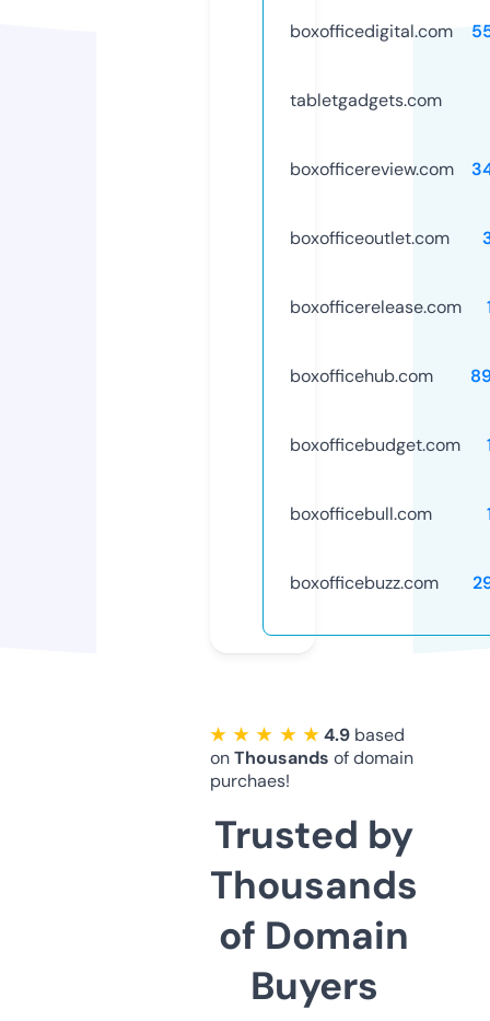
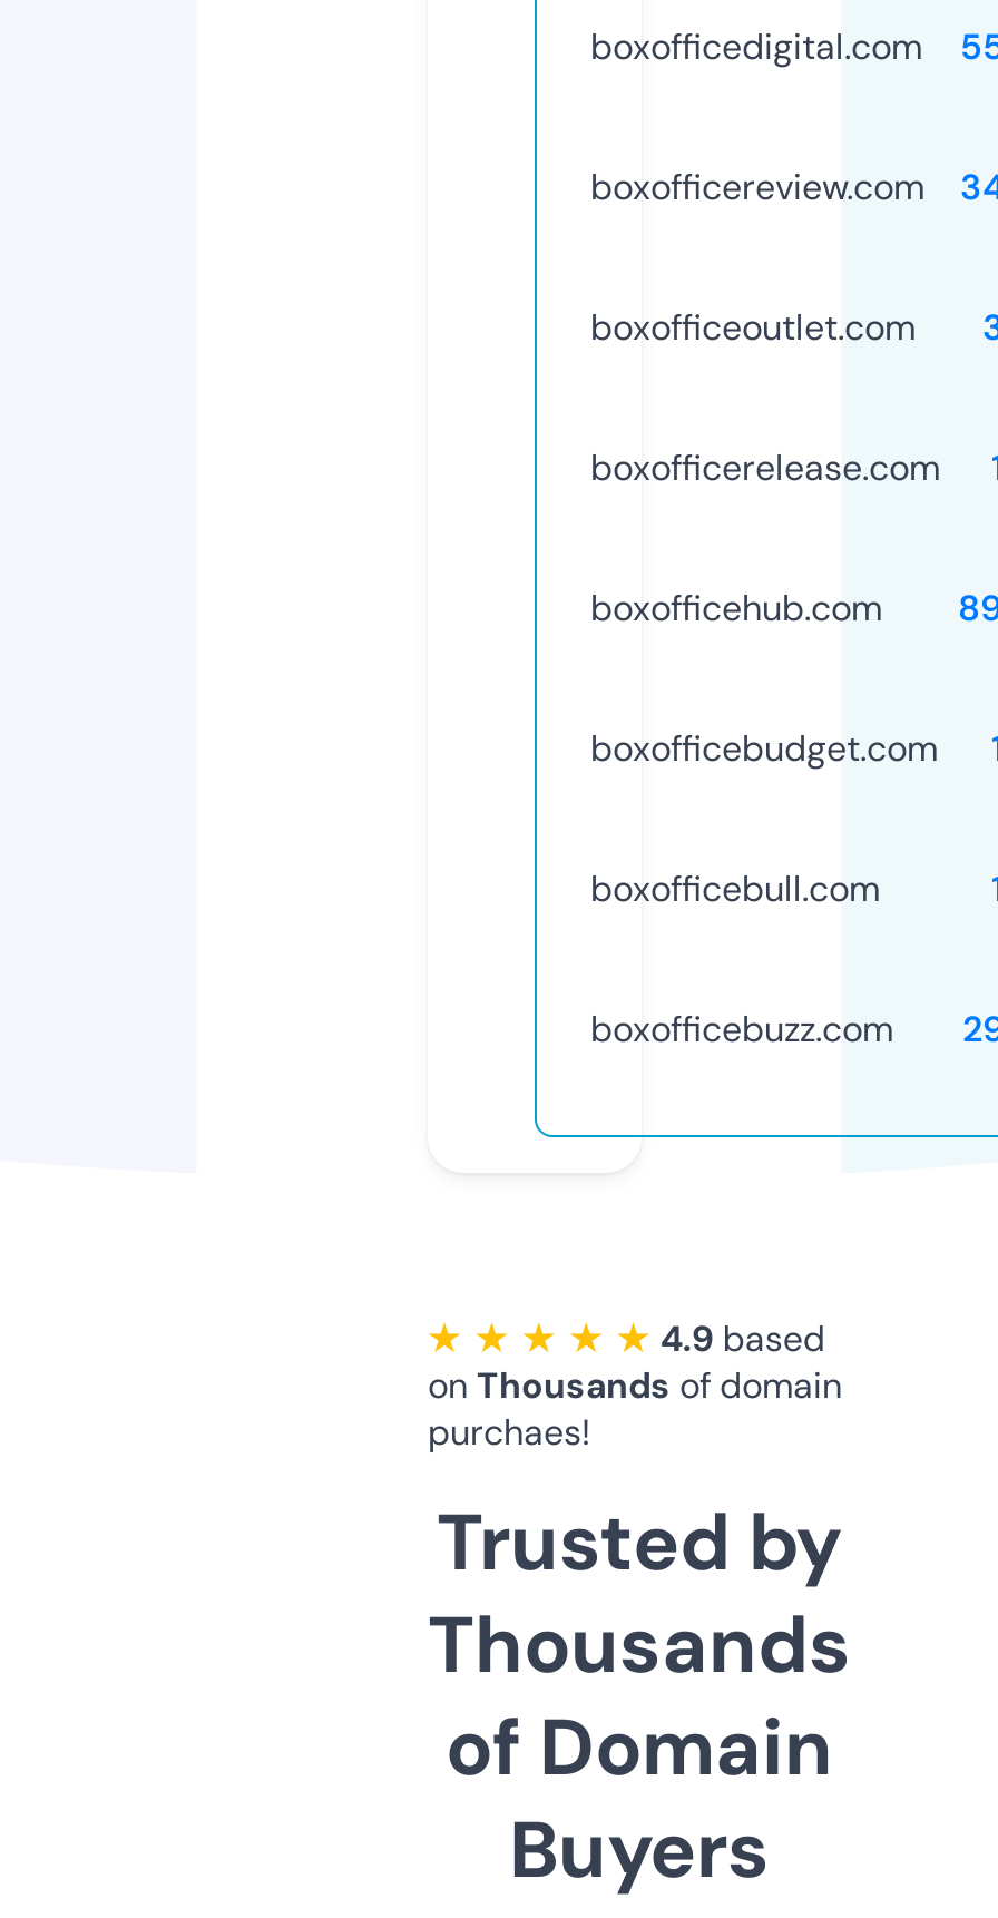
[290,88,442,111] tabletgadgets.com -> none

